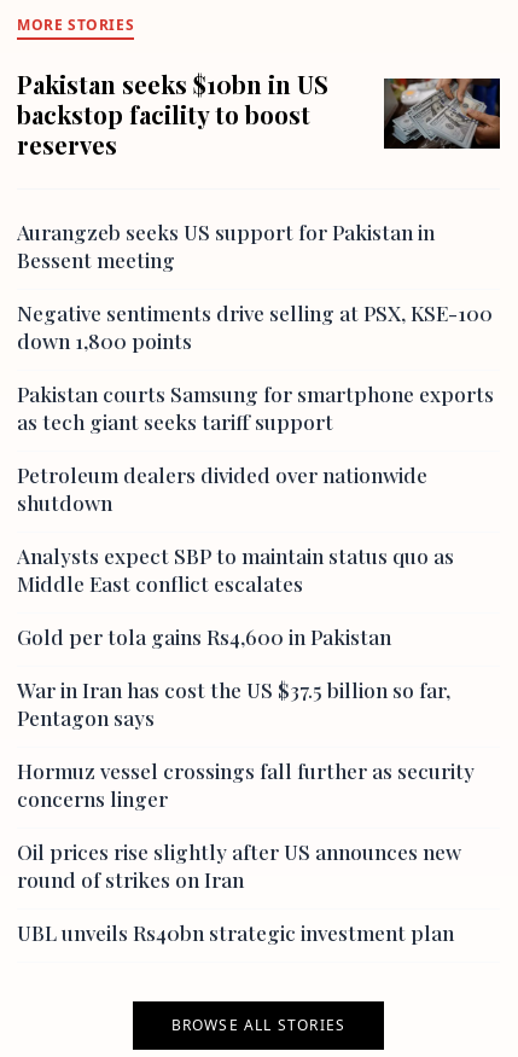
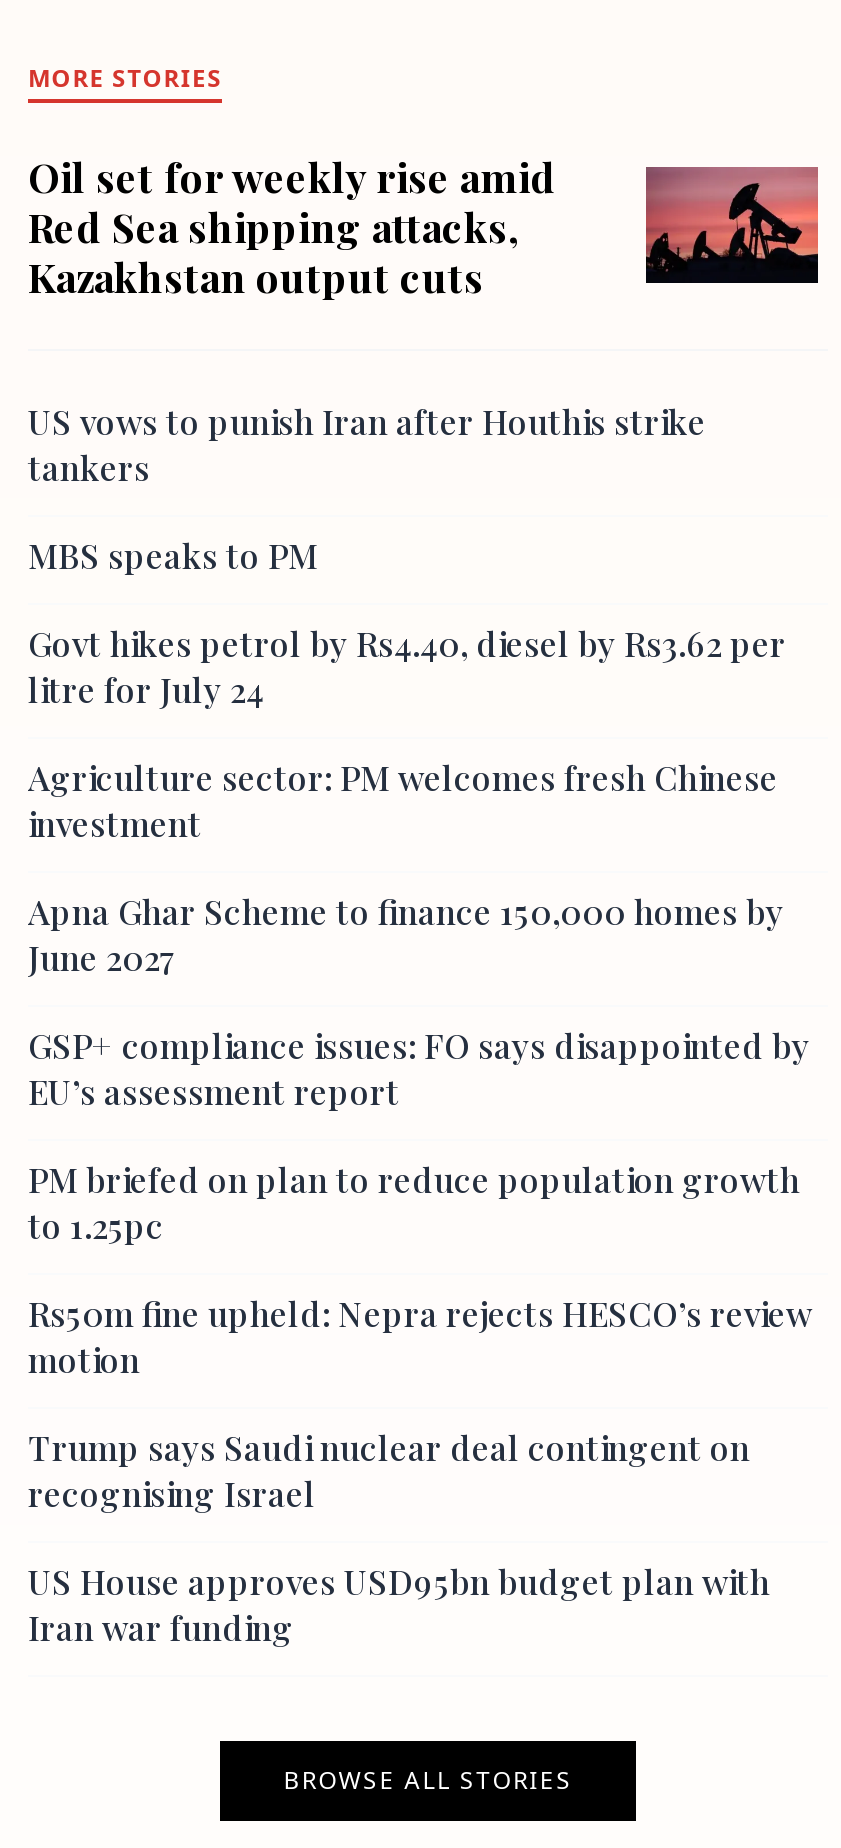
[17,67,328,160] Pakistan seeks $10bn in US | backstop facility to boost | reserves -> [28,148,556,302] Oil set for weekly rise amid | Red Sea shipping attacks, | Kazakhstan output cuts
[383,77,501,150] [image] -> [636,165,828,283] [image]
[17,218,435,273] Aurangzeb seeks US support for Pakistan in | Bessent meeting -> [28,398,706,488] US vows to punish Iran after Houthis strike | tankers
[17,299,493,353] Negative sentiments drive selling at PSX, KSE-100 | down 1,800 points -> [28,532,318,576] MBS speaks to PM
[17,380,494,434] Pakistan courts Samsung for smartphone exports | as tech giant seeks tariff support -> [28,620,786,710] Govt hikes petrol by Rs4.40, diesel by Rs3.62 per | litre for July 24
[17,461,427,515] Petroleum dealers divided over nationwide | shutdown -> [28,754,778,844] Agriculture sector: PM welcomes fresh Chinese | investment
[17,542,454,596] Analysts expect SBP to maintain status quo as | Middle East conflict escalates -> [28,888,784,978] Apna Ghar Scheme to finance 150,000 homes by | June 2027
[17,623,391,649] Gold per tola gains Rs4,600 in Pakistan -> [28,1022,810,1112] GSP+ compliance issues: FO says disappointed by | EU’s assessment report
[17,676,450,730] War in Iran has cost the US $37.5 billion so far, | Pentagon says -> [28,1156,800,1246] PM briefed on plan to reduce population growth | to 1.25pc
[17,757,475,811] Hormuz vessel crossings fall further as security | concerns linger -> [28,1290,812,1380] Rs50m fine upheld: Nepra rejects HESCO’s review | motion
[17,838,461,892] Oil prices rise slightly after US announces new | round of strikes on Iran -> [28,1424,750,1514] Trump says Saudi nuclear deal contingent on | recognising Israel
[17,919,454,945] UBL unveils Rs40bn strategic investment plan -> [28,1558,770,1648] US House approves USD95bn budget plan with | Iran war funding

